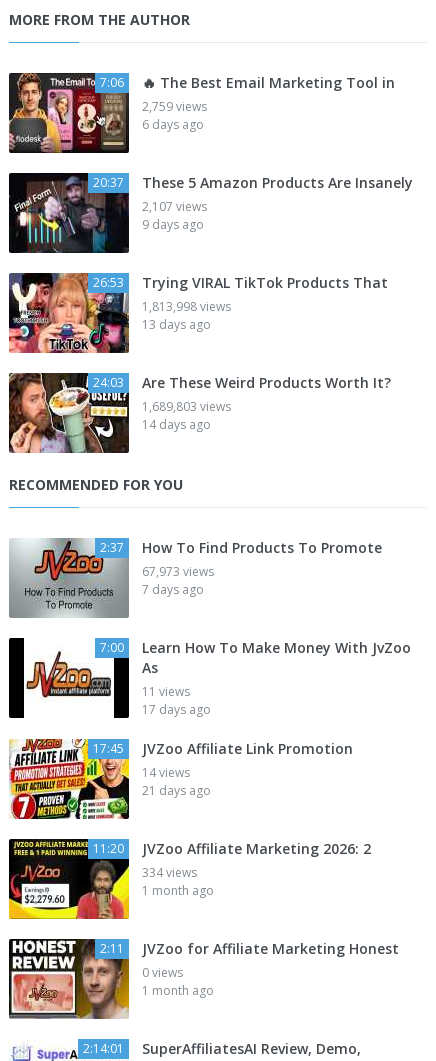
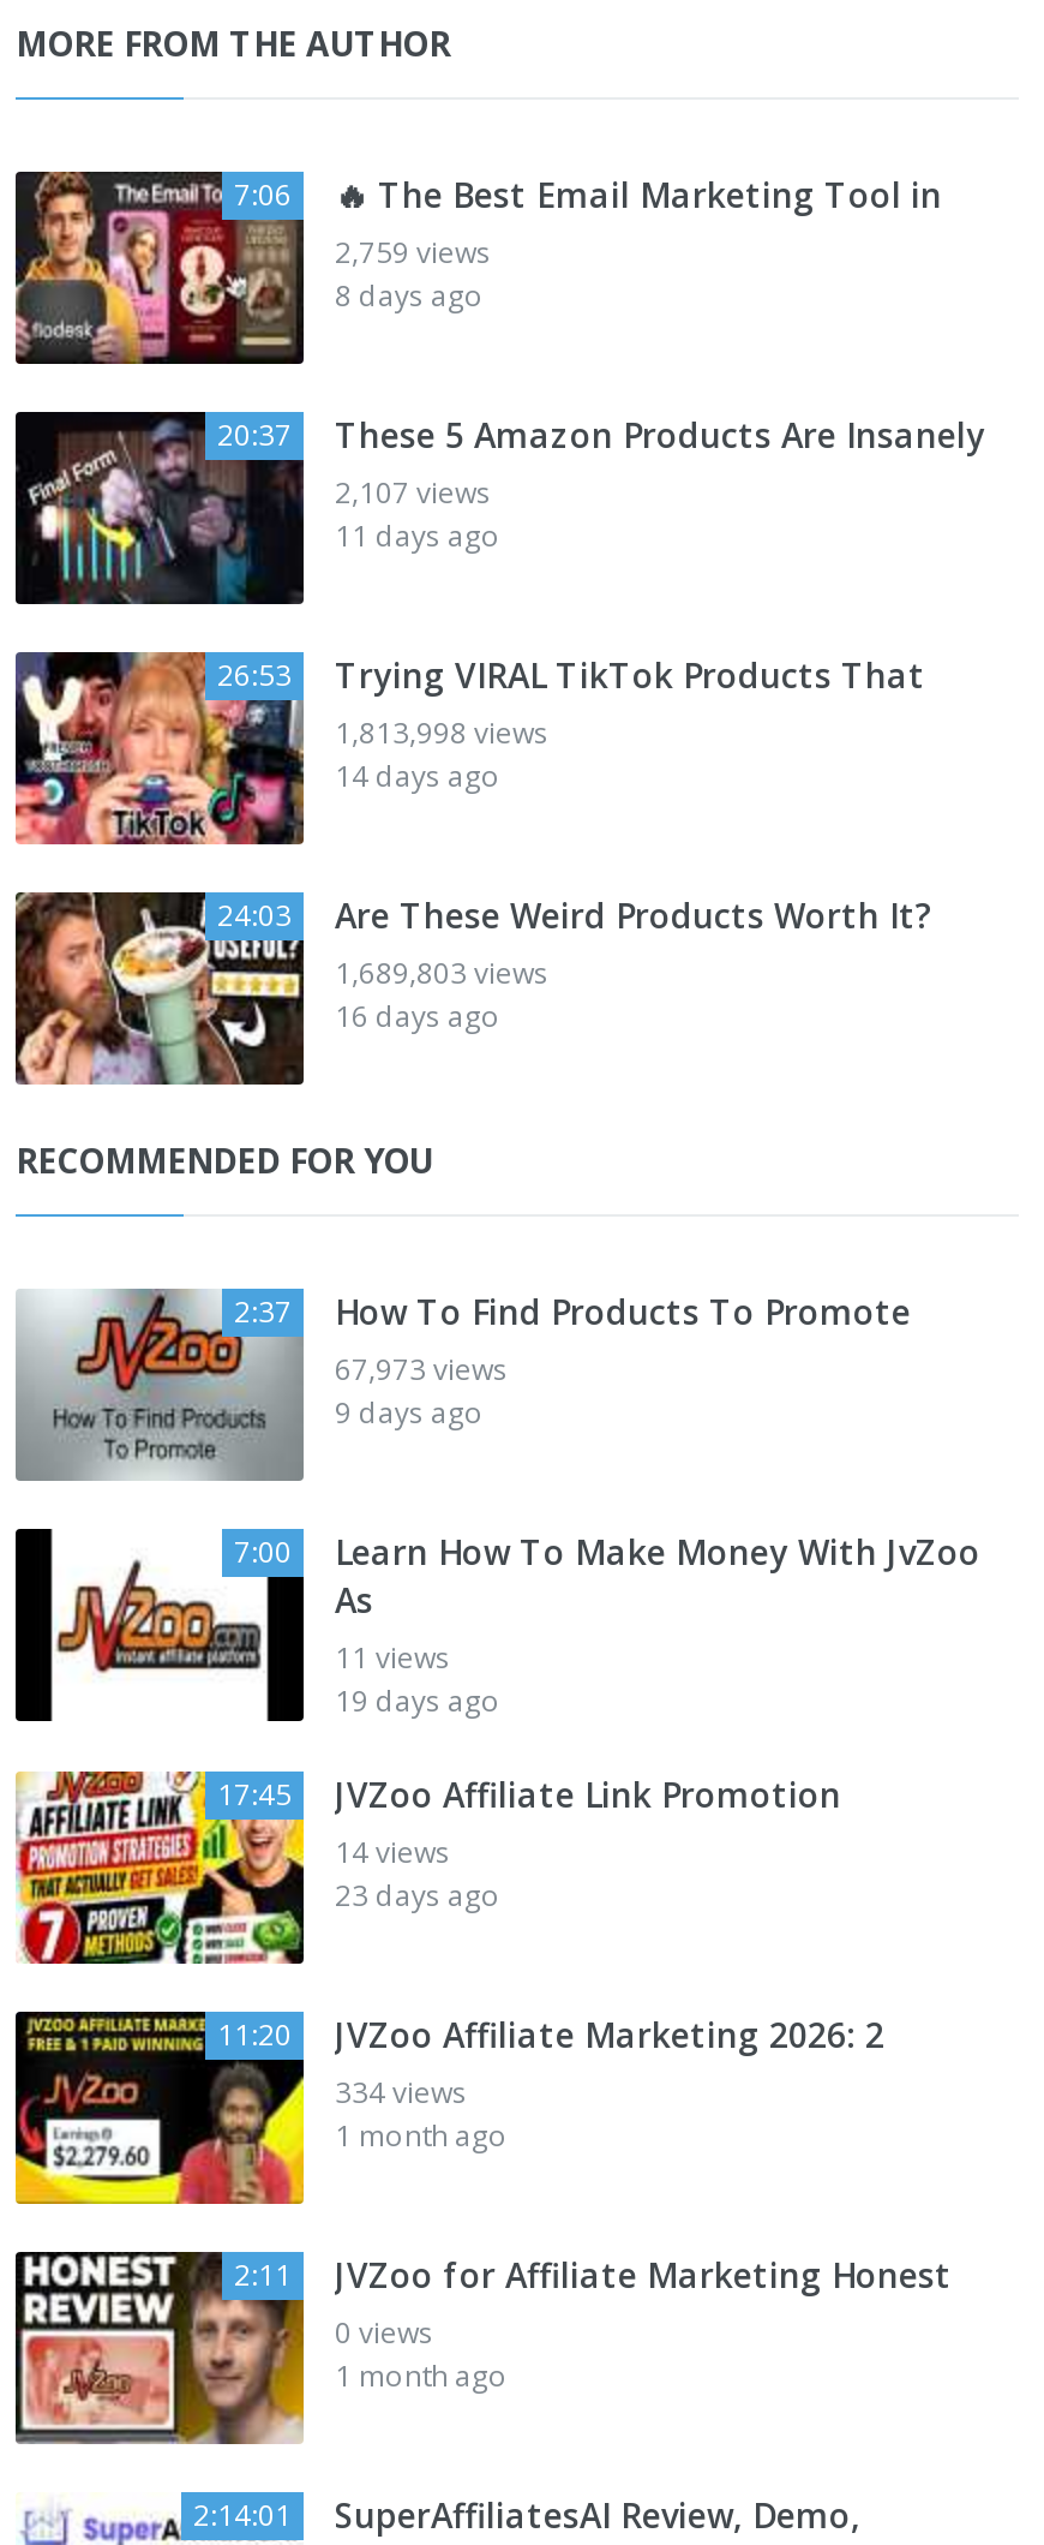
[142,116,204,133] 6 days ago -> [335,275,484,316] 8 days ago
[142,216,204,233] 9 days ago -> [335,515,500,556] 11 days ago
[142,316,211,333] 13 days ago -> [335,756,500,797] 14 days ago
[142,416,211,433] 14 days ago -> [335,996,500,1037] 16 days ago
[142,581,204,598] 7 days ago -> [335,1392,484,1433] 9 days ago
[142,701,211,718] 17 days ago -> [335,1680,500,1721] 19 days ago
[142,782,211,799] 21 days ago -> [335,1875,500,1916] 23 days ago

